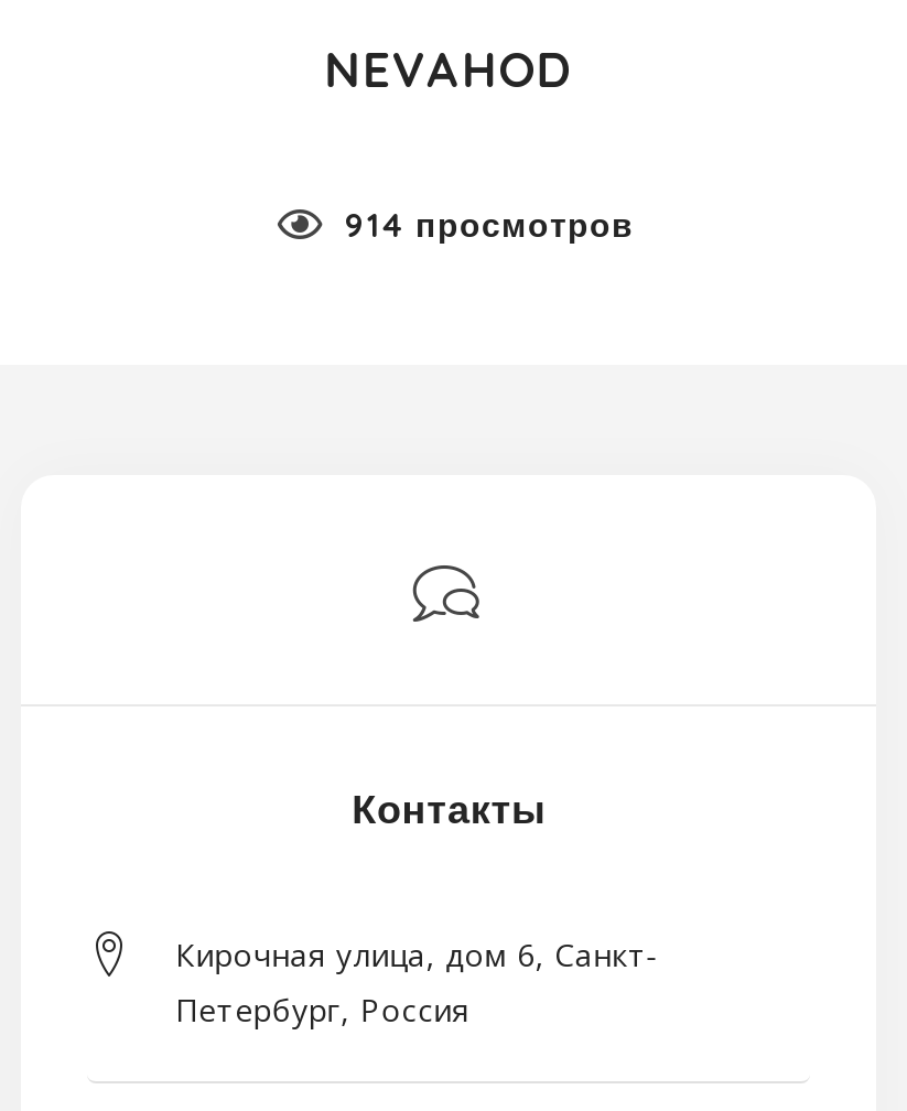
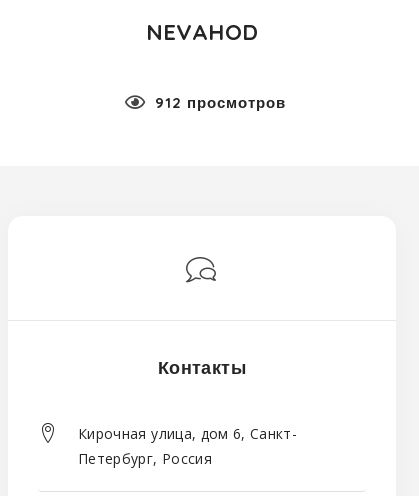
[334,204,634,246] 914 просмотров -> [150,93,286,112] 912 просмотров

